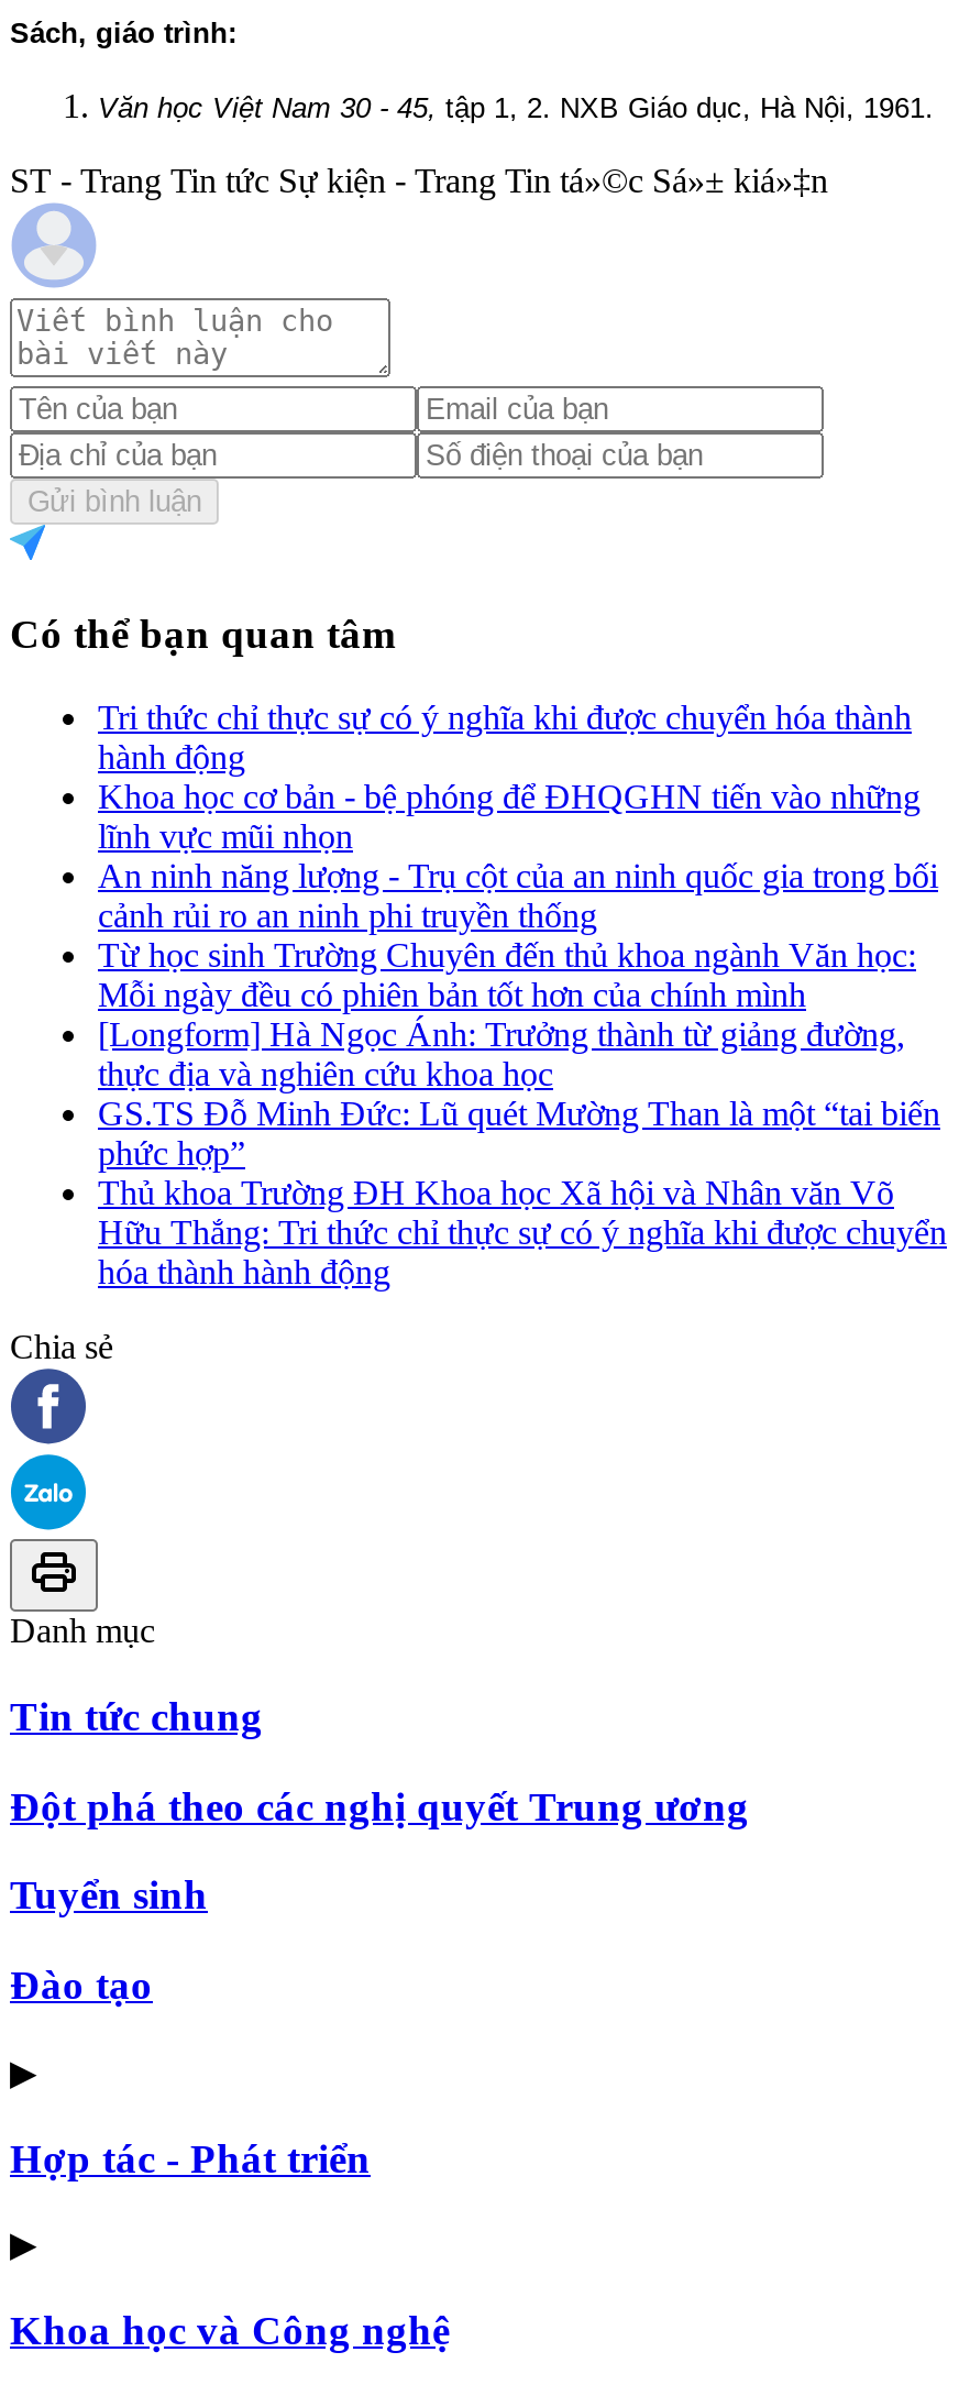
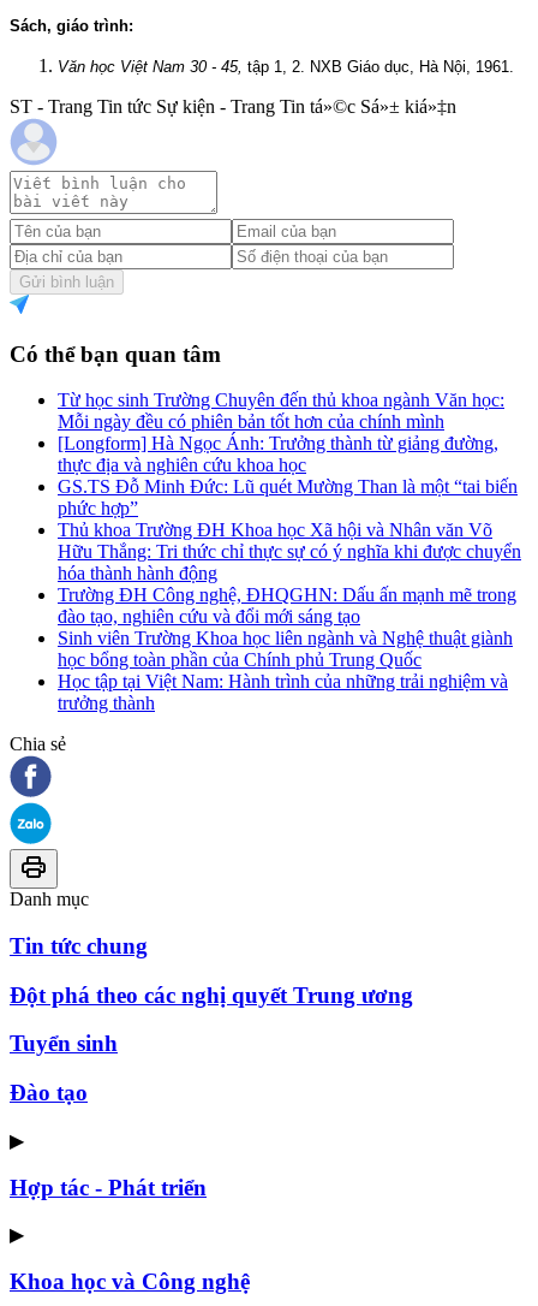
[98,699,938,935] Tri thức chỉ thực sự có ý nghĩa khi được chuyển hóa thành | hành động | Khoa học cơ bản - bệ phóng để ĐHQGHN tiến vào những | lĩnh vực mũi nhọn | An ninh năng lượng - Trụ cột của an ninh quốc gia trong bối | cảnh rủi ro an ninh phi truyền thống -> none
moved [98,937,947,1291] -> [58,390,521,584]: Từ học sinh Trường Chuyên đến thủ khoa ngành Văn học: | Mỗi ngày đều có phiên bản tốt hơn của chính mình | [Longform] Hà Ngọc Ánh: Trưởng thành từ giảng đường, | ... | Hữu Thắng: Tri thức chỉ thực sự có ý nghĩa khi được chuyển | hóa thành hành động
none -> [58,585,516,713] Trường ĐH Công nghệ, ĐHQGHN: Dấu ấn mạnh mẽ trong | đào tạo, nghiên cứu và đổi mới sáng tạo | Sinh viên Trường Khoa học liên ngành và Nghệ thuật giành | học bổng toàn phần của Chính phủ Trung Quốc | Học tập tại Việt Nam: Hành trình của những trải nghiệm và | trưởng thành

